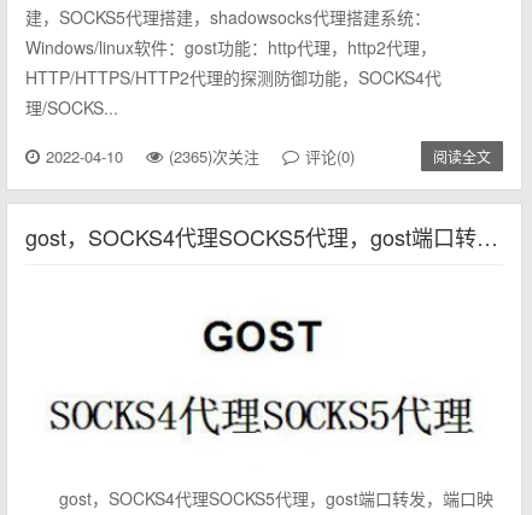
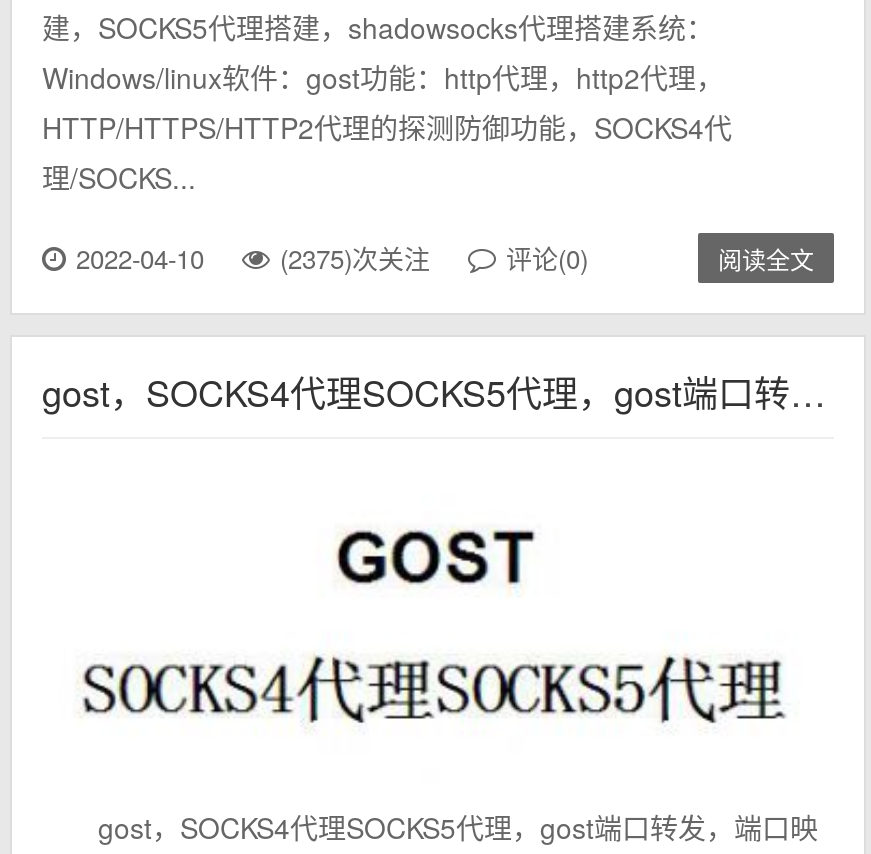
[46,145,355,168] 2022-04-10 (2365)次关注 评论(0) -> [76,240,588,278] 2022-04-10 (2375)次关注 评论(0)

